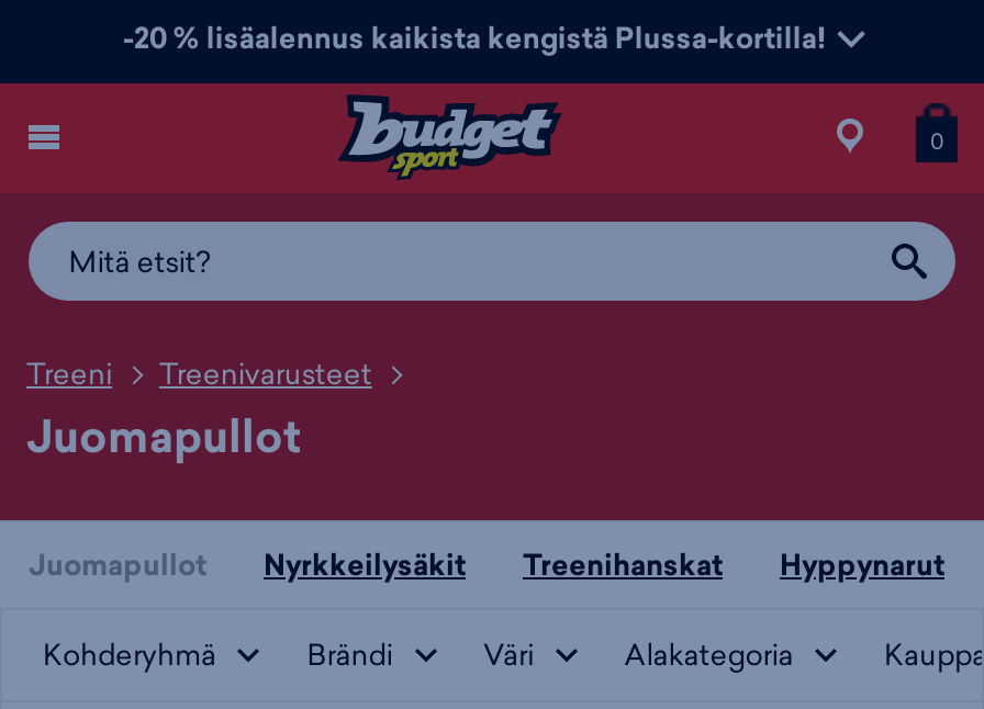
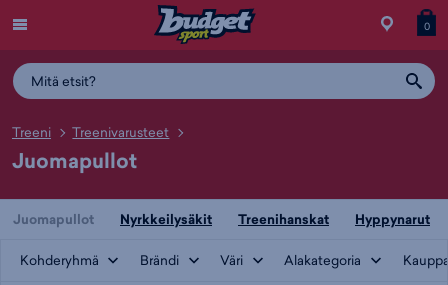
[123,16,832,58] -20 % lisäalennus kaikista kengistä Plussa-kortilla! -> none

